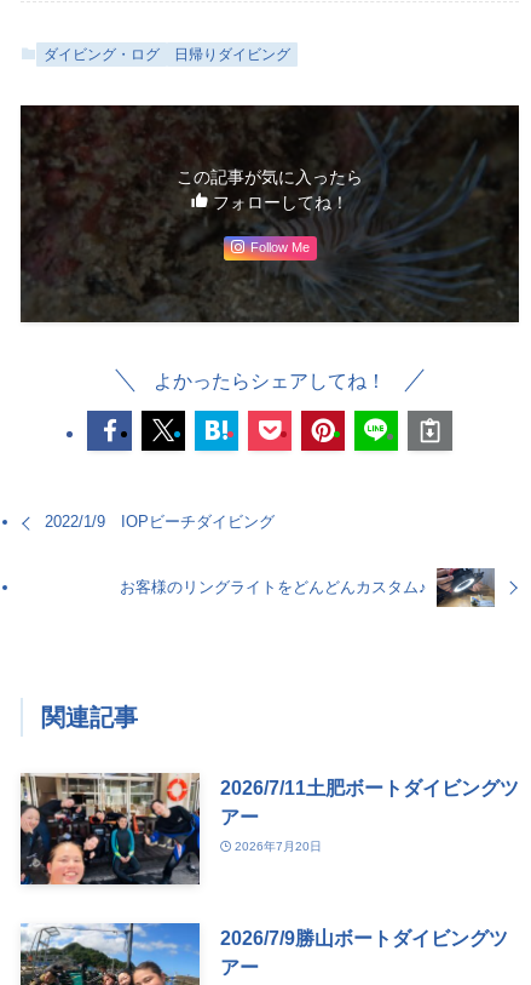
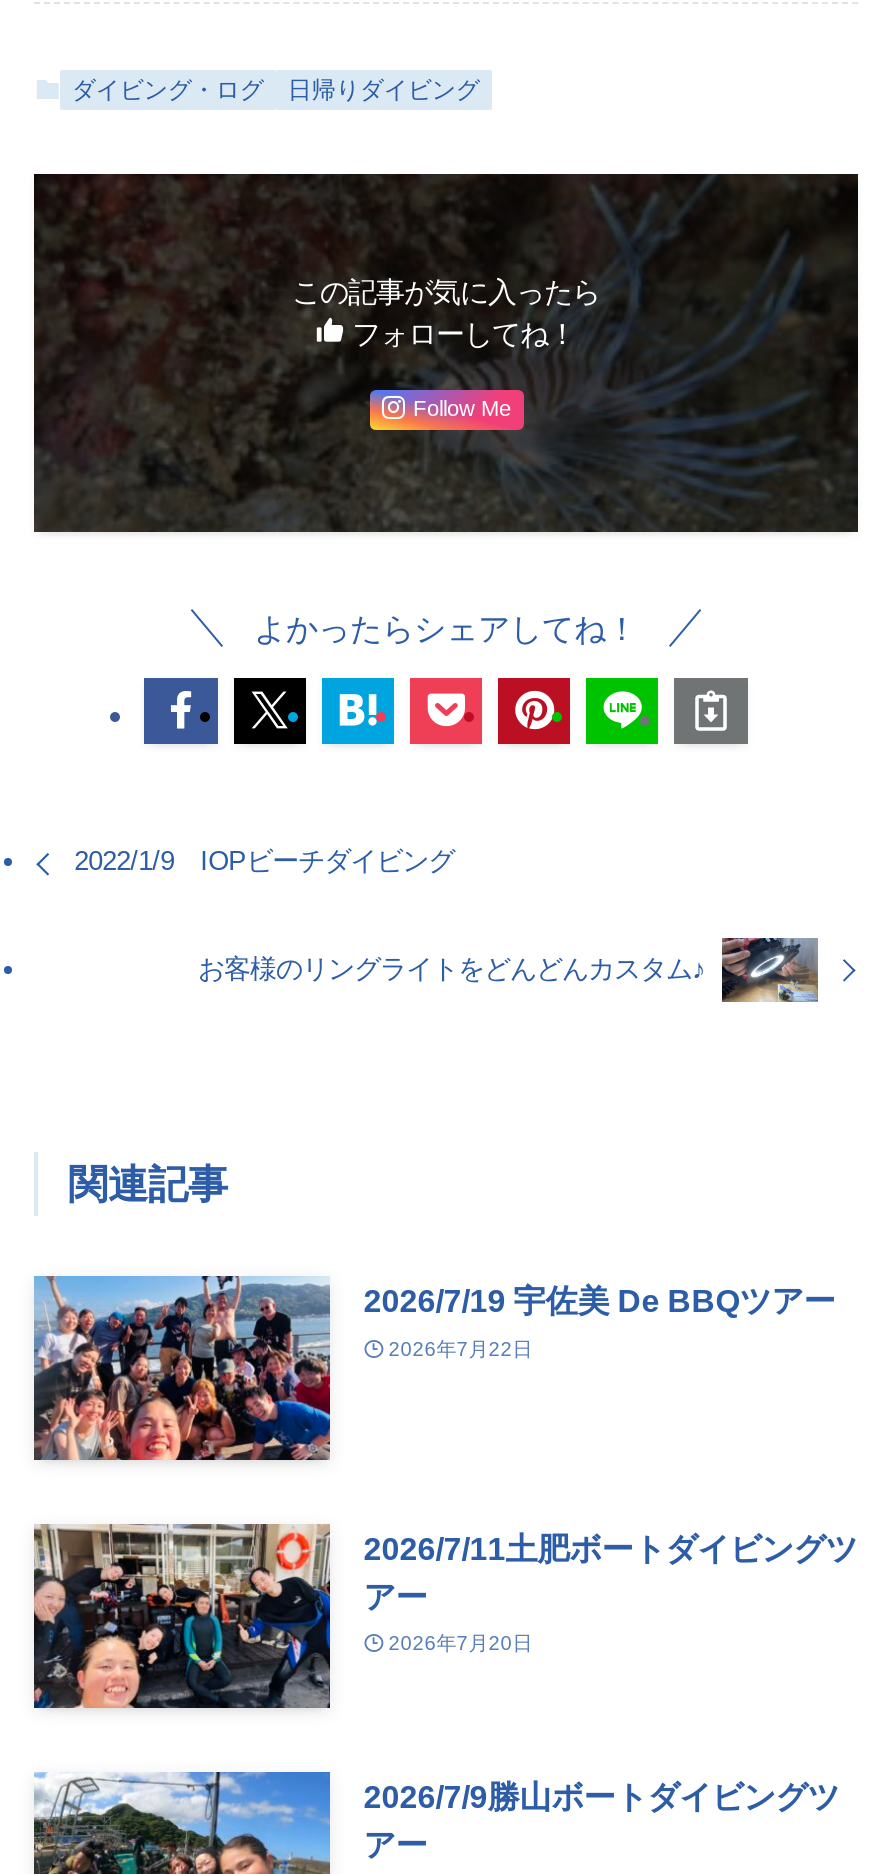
none -> [32,1274,836,1462] [image] | 2026/7/19 宇佐美 De BBQツアー | 2026年7月22日

